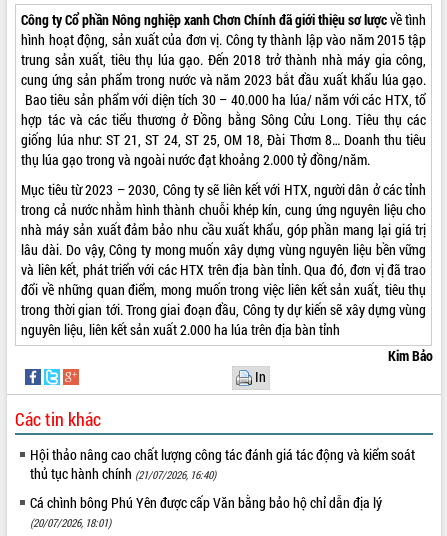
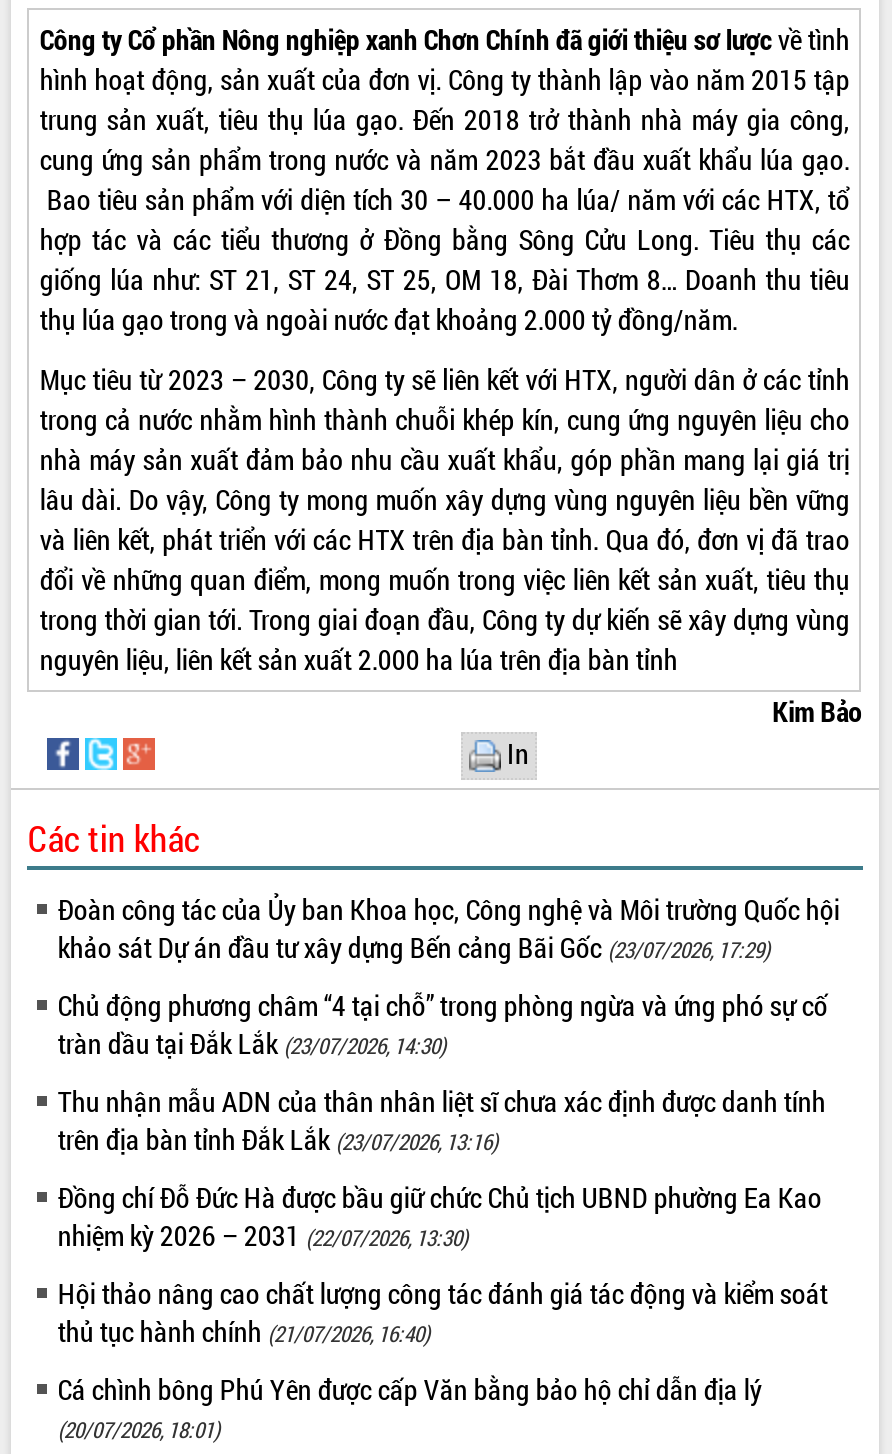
none -> [58,890,840,1254] Đoàn công tác của Ủy ban Khoa học, Công nghệ và Môi trường Quốc hội | khảo sát Dự án đầu tư xây dựng Bến cảng Bãi Gốc (23/07/2026, 17:29) | Chủ động phương châm “4 tại chỗ” trong phòng ngừa và ứng phó sự cố | tràn dầu tại Đắk Lắk (23/07/2026, 14:30) | Thu nhận mẫu ADN của thân nhân liệt sĩ chưa xác định được danh tính | trên địa bàn tỉnh Đắk Lắk (23/07/2026, 13:16) | Đồng chí Đỗ Đức Hà được bầu giữ chức Chủ tịch UBND phường Ea Kao | nhiệm kỳ 2026 – 2031 (22/07/2026, 13:30)

